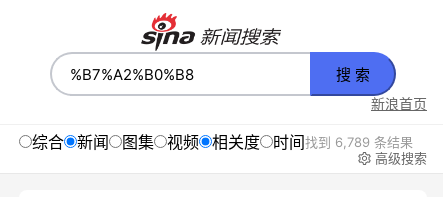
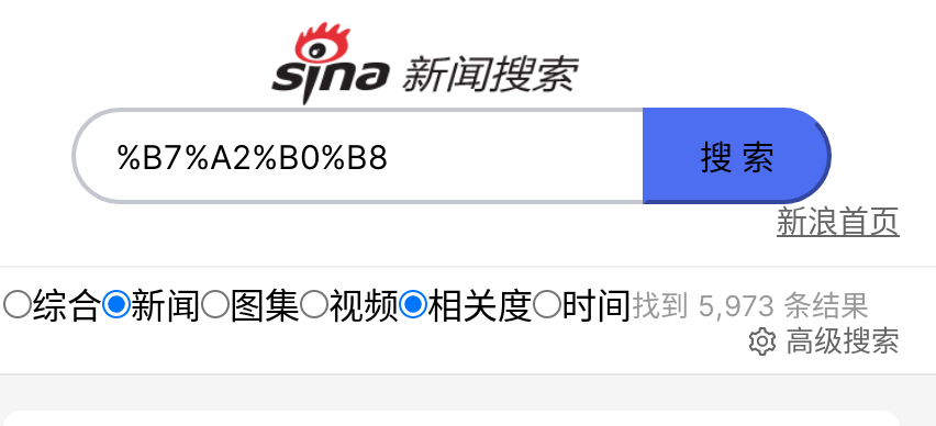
[273,132,413,152] 时间找到 6,789 条结果 -> [561,283,869,327] 时间找到 5,973 条结果

